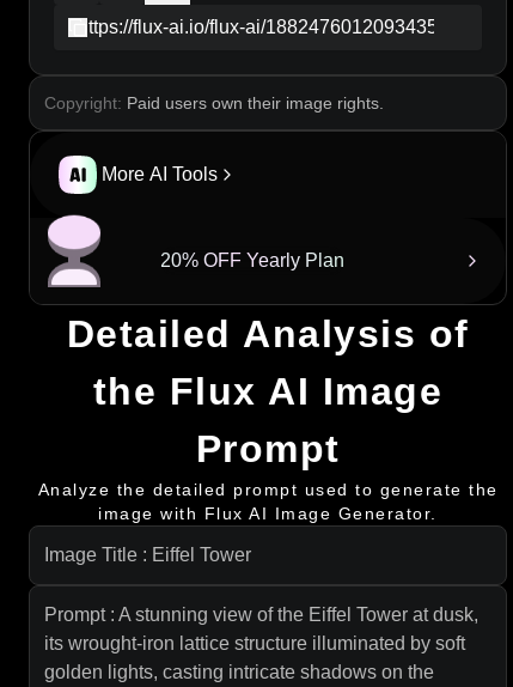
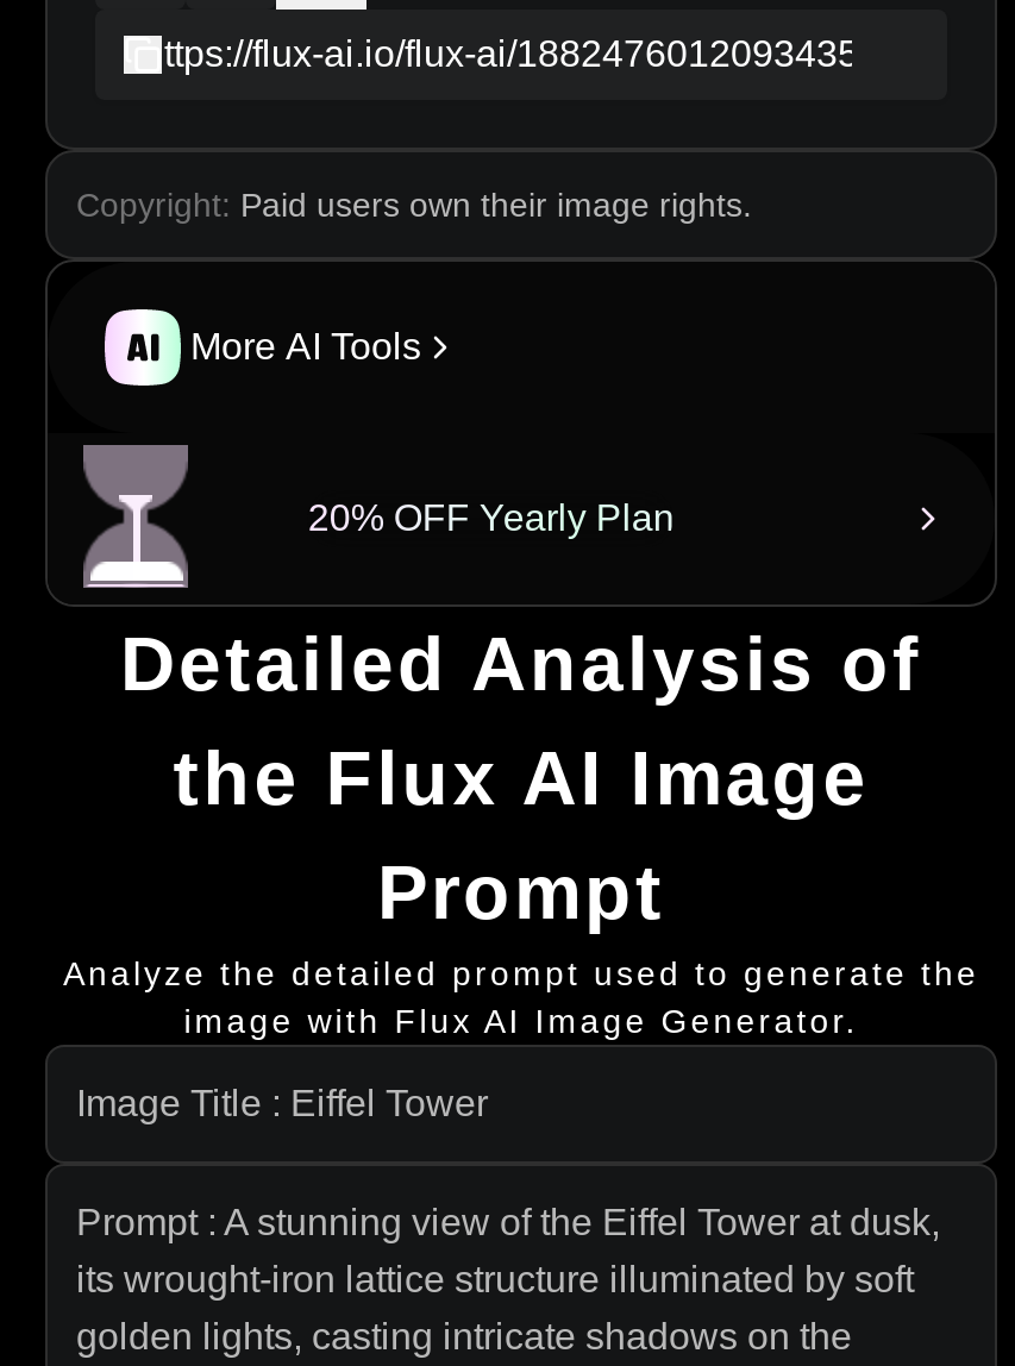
[48,214,100,296] [image] -> [81,428,190,590] [image]

